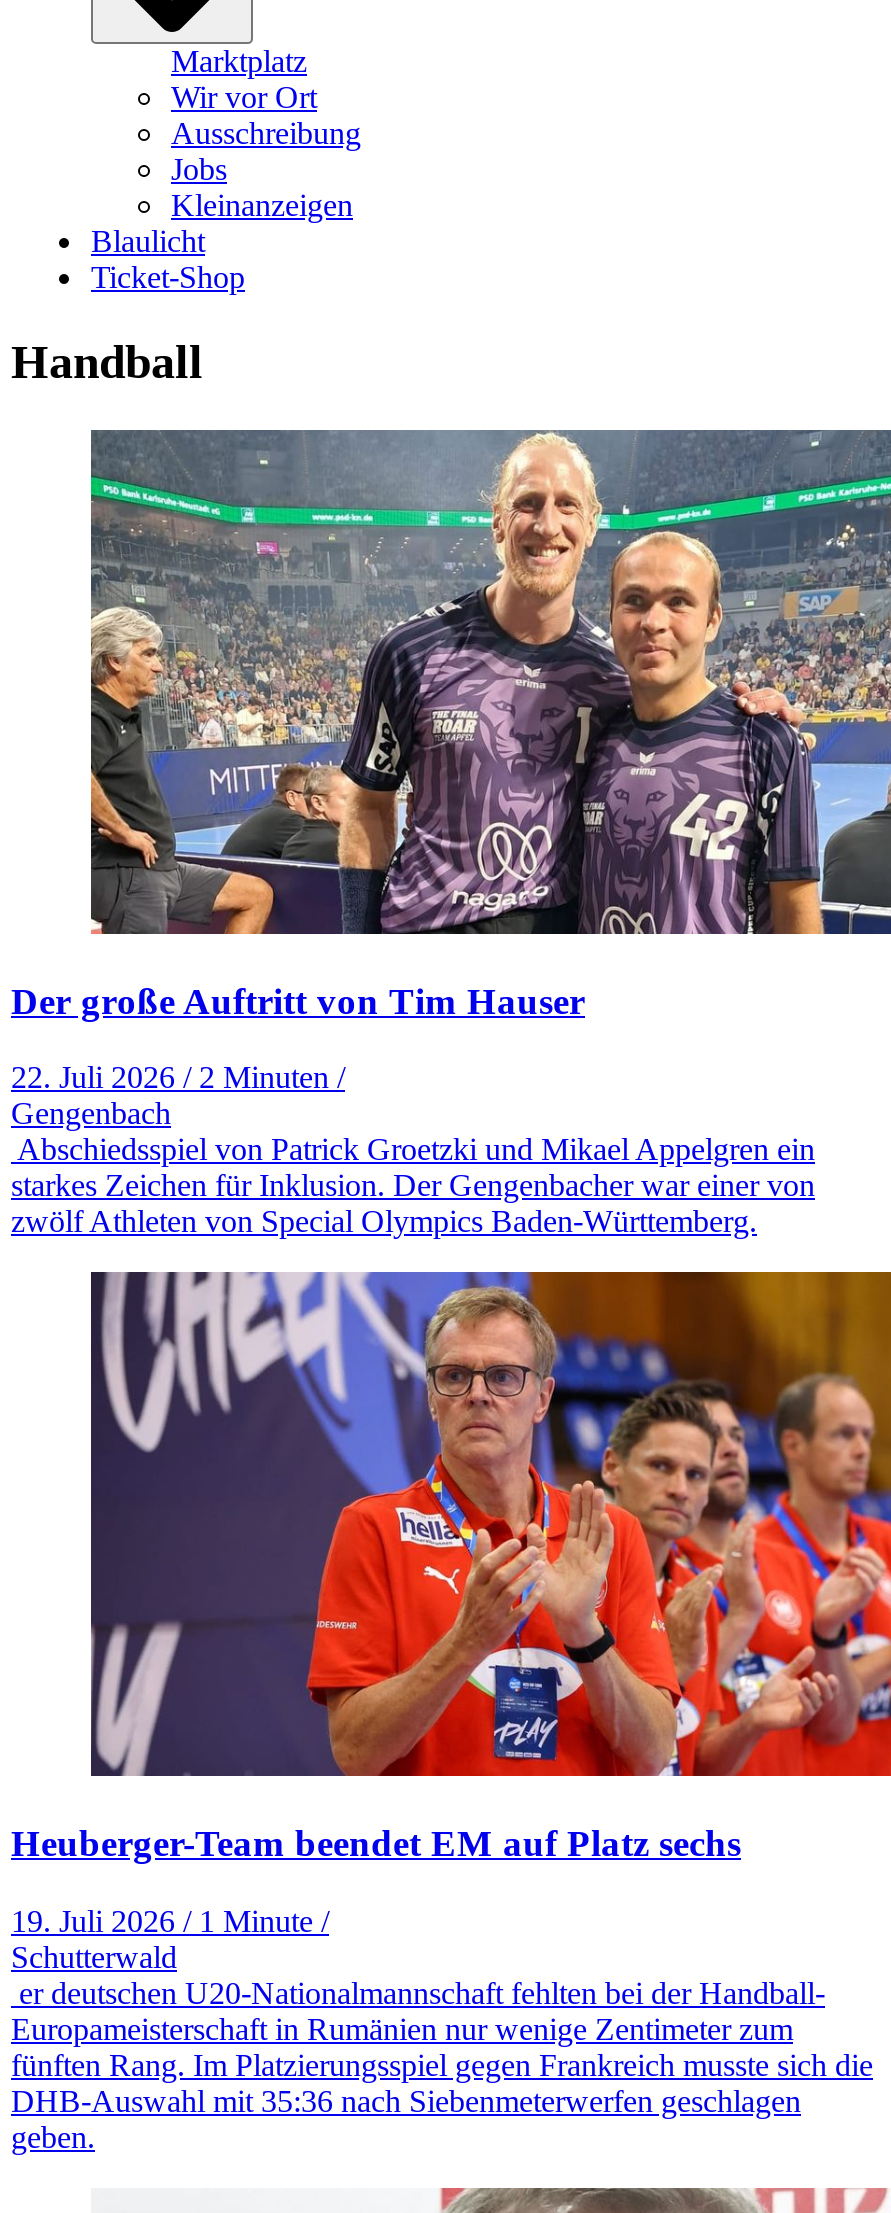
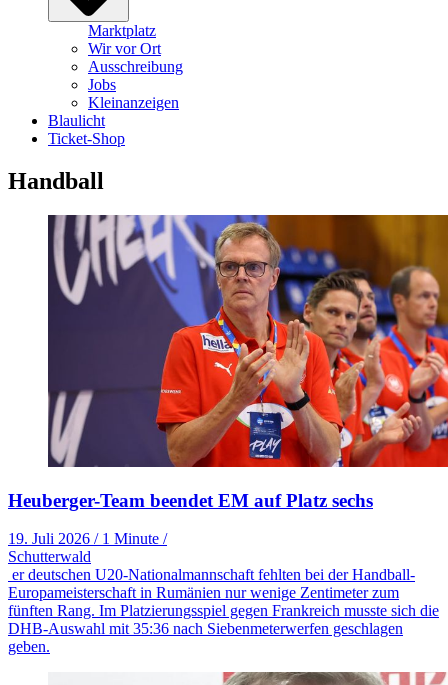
[11,428,885,1239] [image] | Der große Auftritt von Tim Hauser | 22. Juli 2026 / 2 Minuten / | Gengenbach | Abschiedsspiel von Patrick Groetzki und Mikael Appelgren ein | starkes Zeichen für Inklusion. Der Gengenbacher war einer von | zwölf Athleten von Special Olympics Baden-Württemberg. -> none

